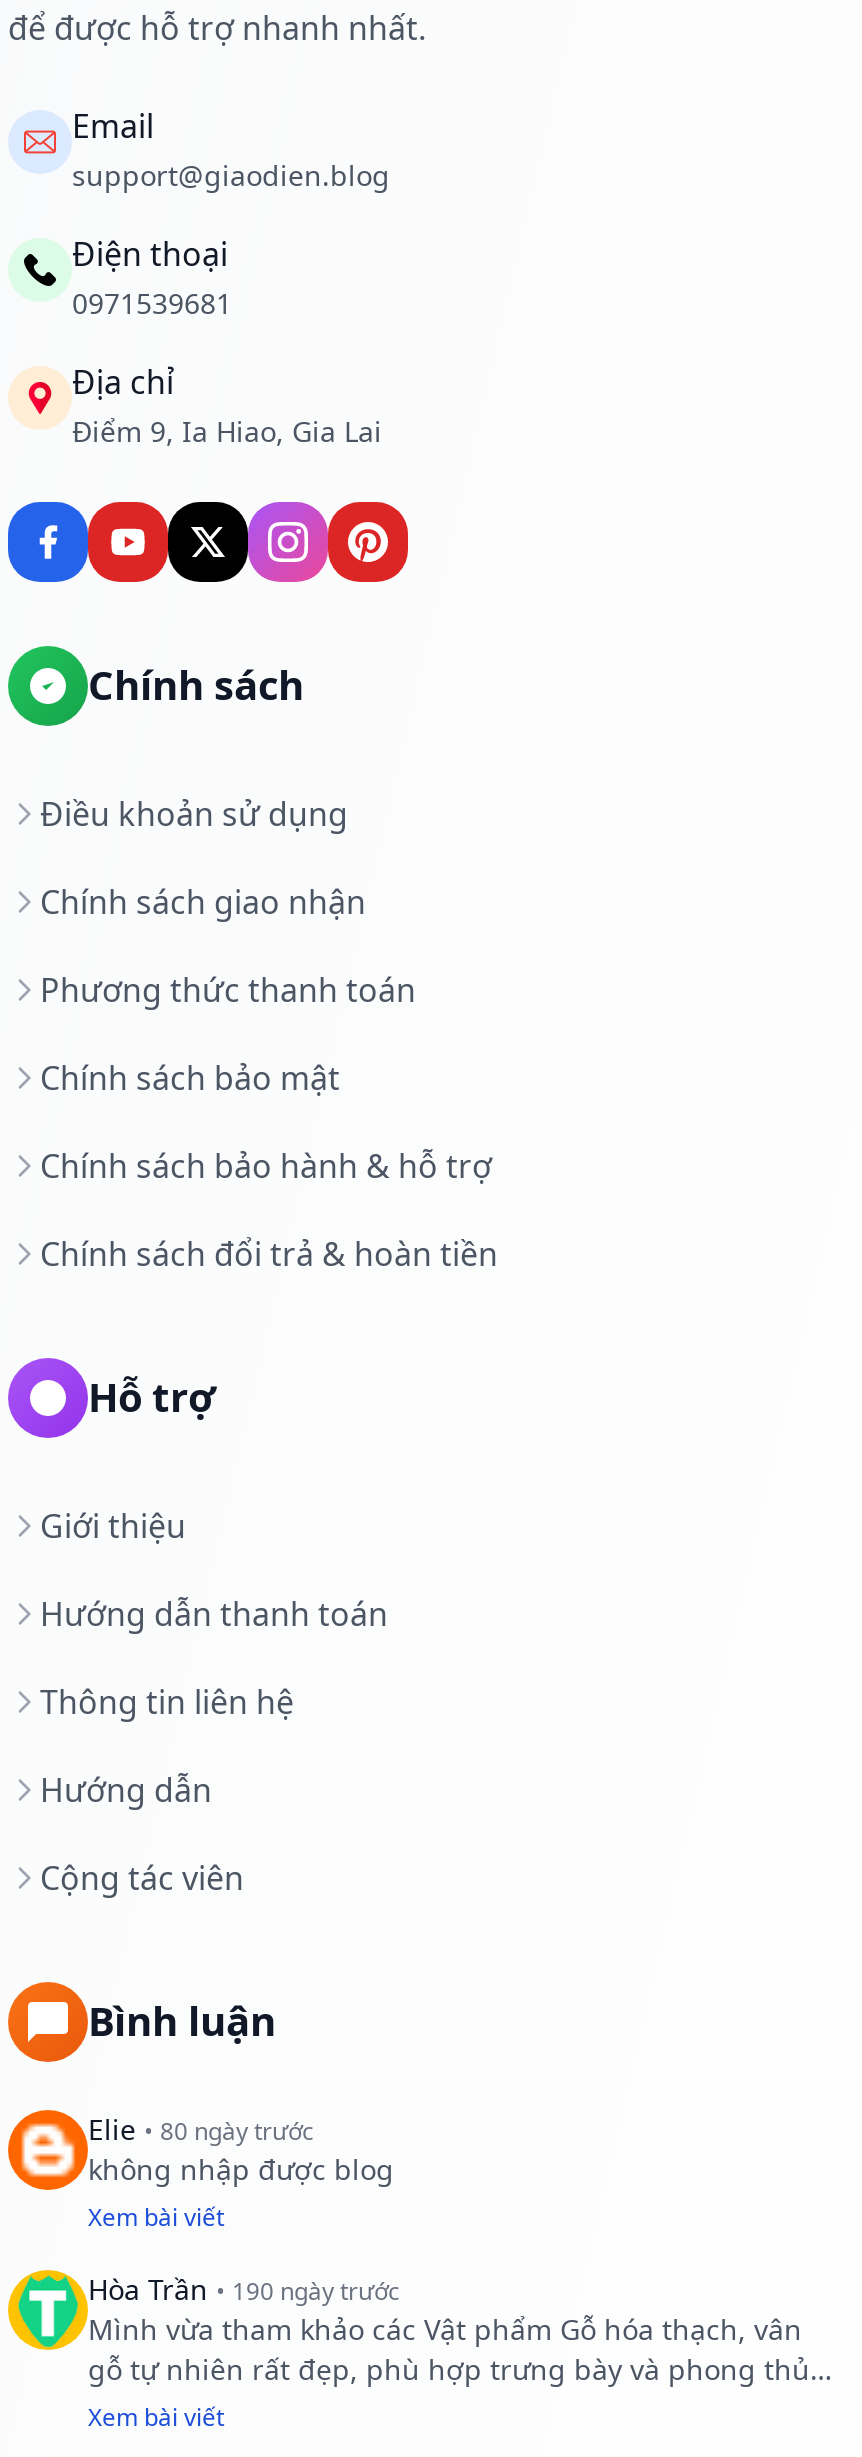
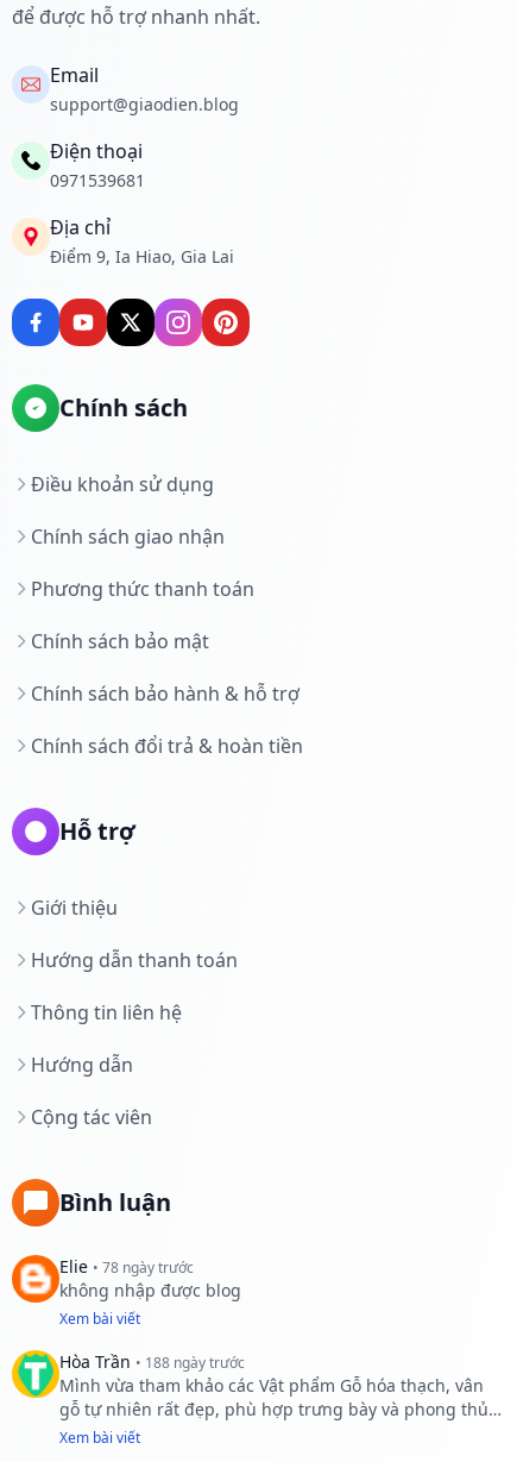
[88,2110,314,2148] Elie • 80 ngày trước -> [59,1255,194,1278] Elie • 78 ngày trước
[88,2270,400,2308] Hòa Trần • 190 ngày trước -> [59,1350,245,1373] Hòa Trần • 188 ngày trước

